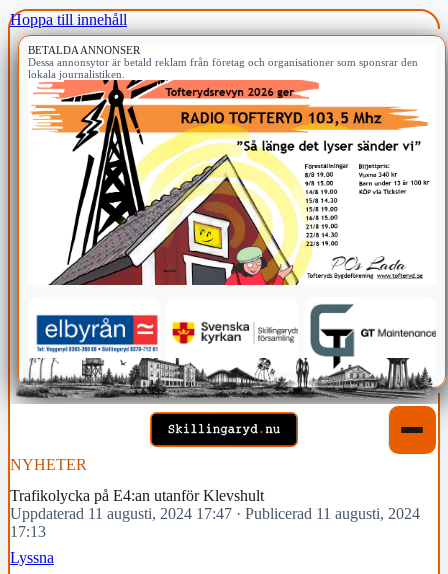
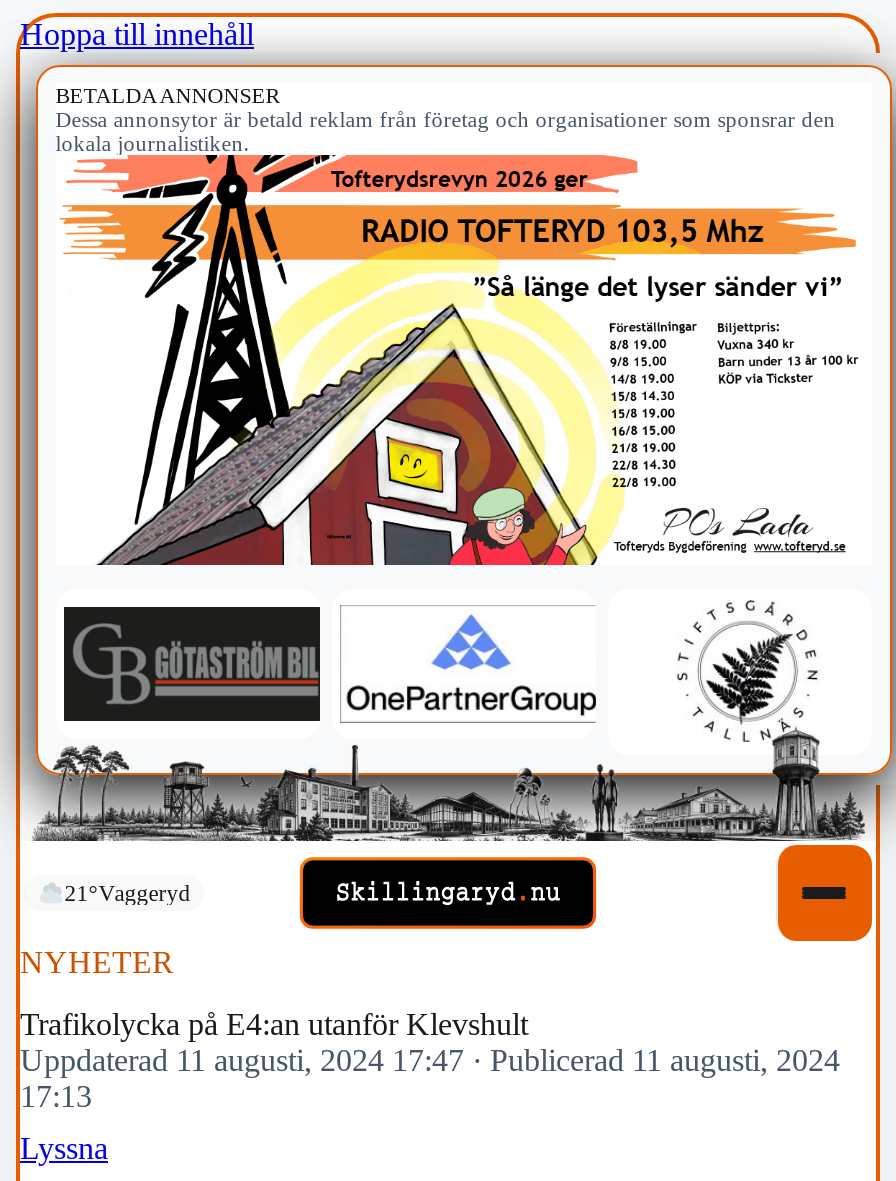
none -> [64,881,190,905] 21°Vaggeryd
[16,303,437,406] [image] -> [34,599,874,845] [image]

